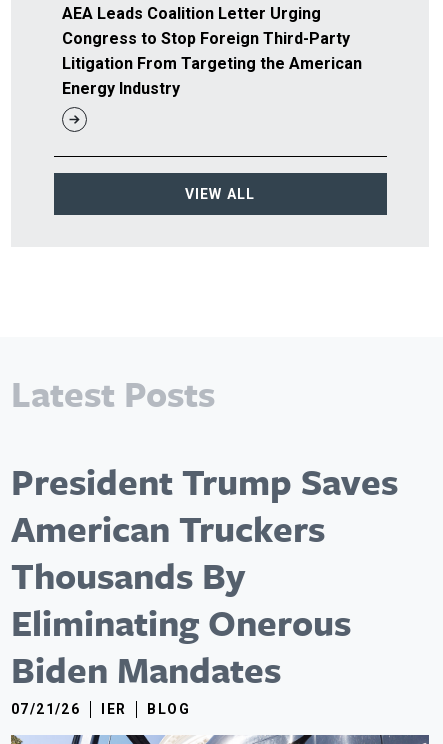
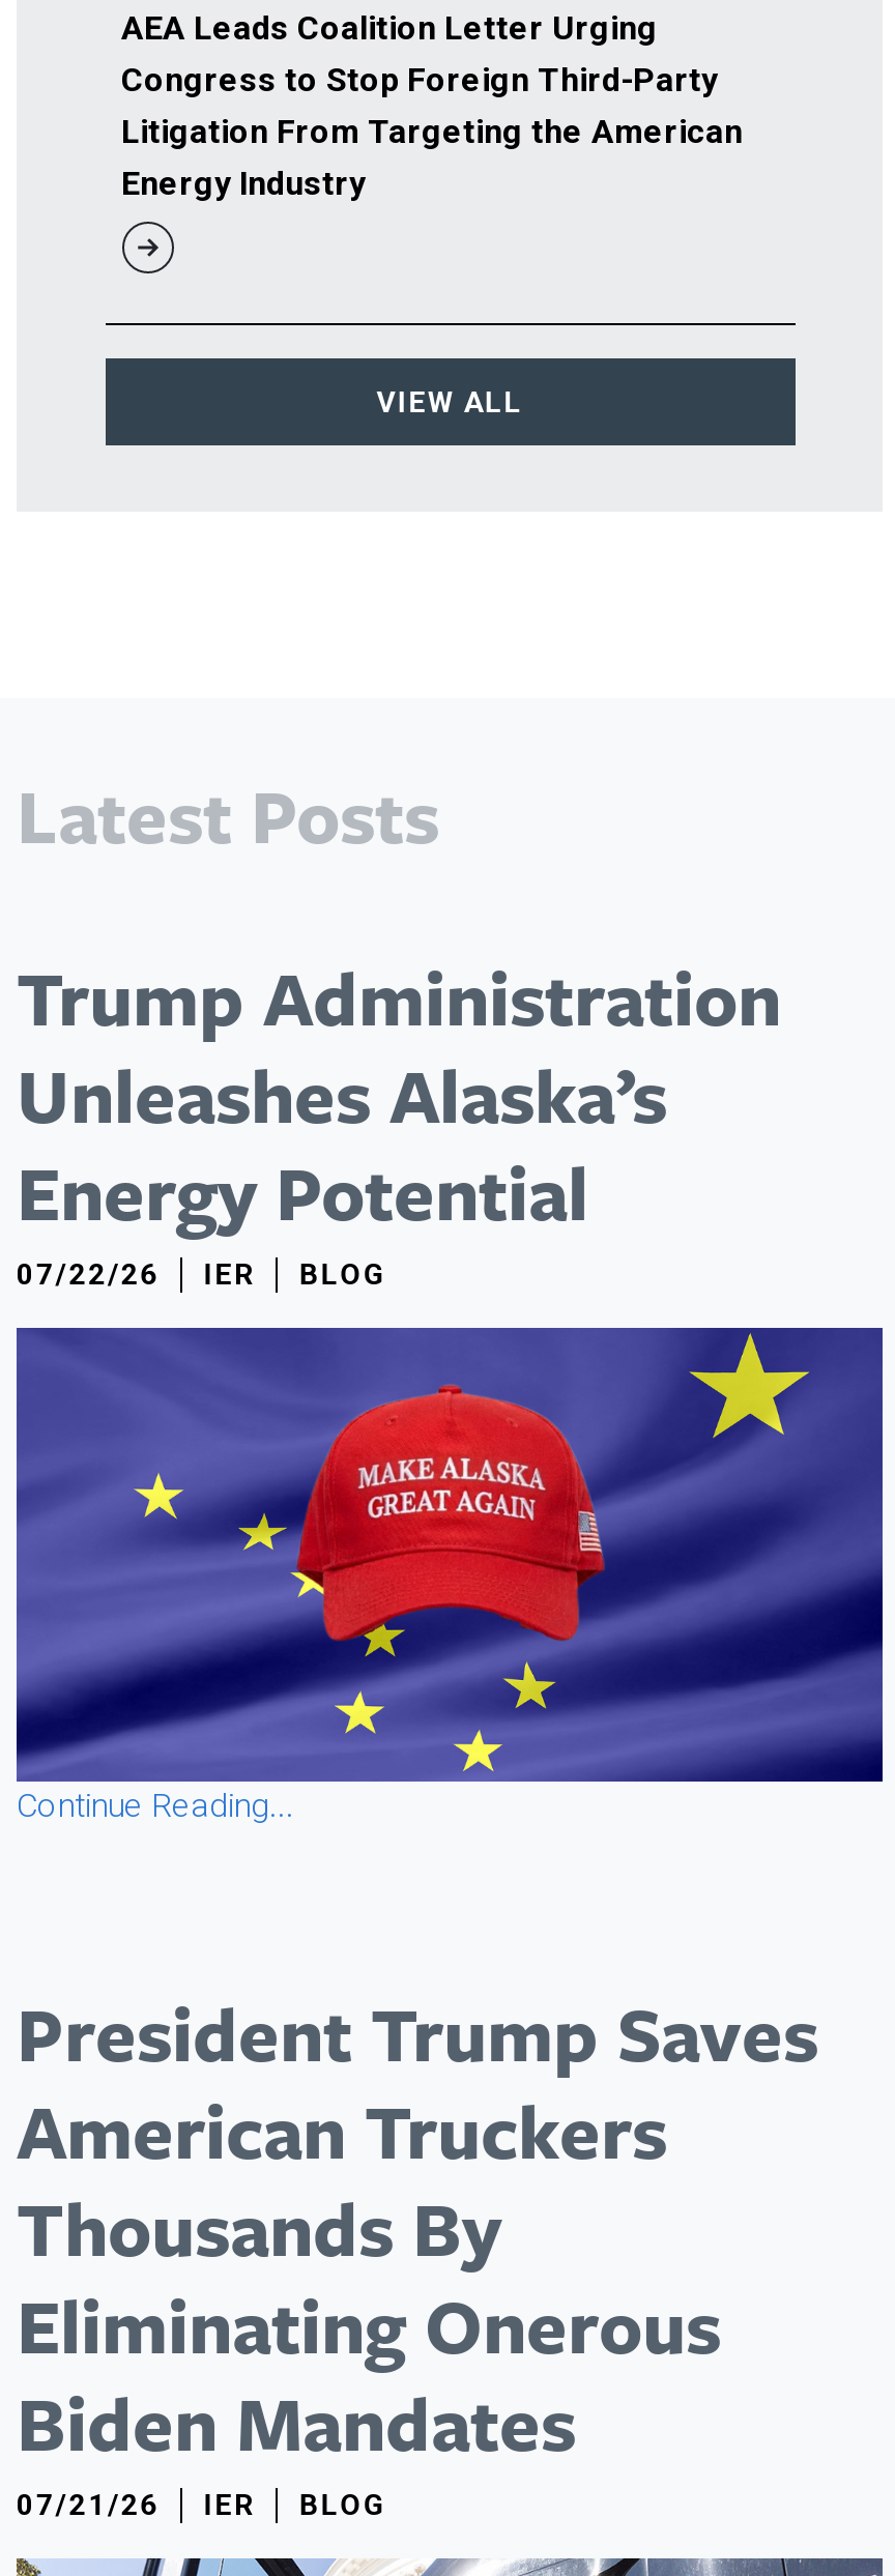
none -> [15,1326,885,1826] [image] | Continue Reading...
none -> [17,944,781,1290] Trump Administration | Unleashes Alaska’s | Energy Potential | 07/22/26 | IER | BLOG

